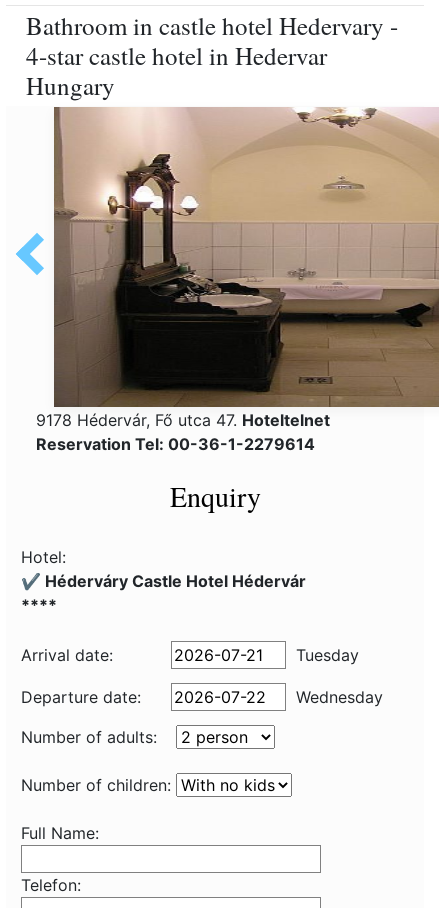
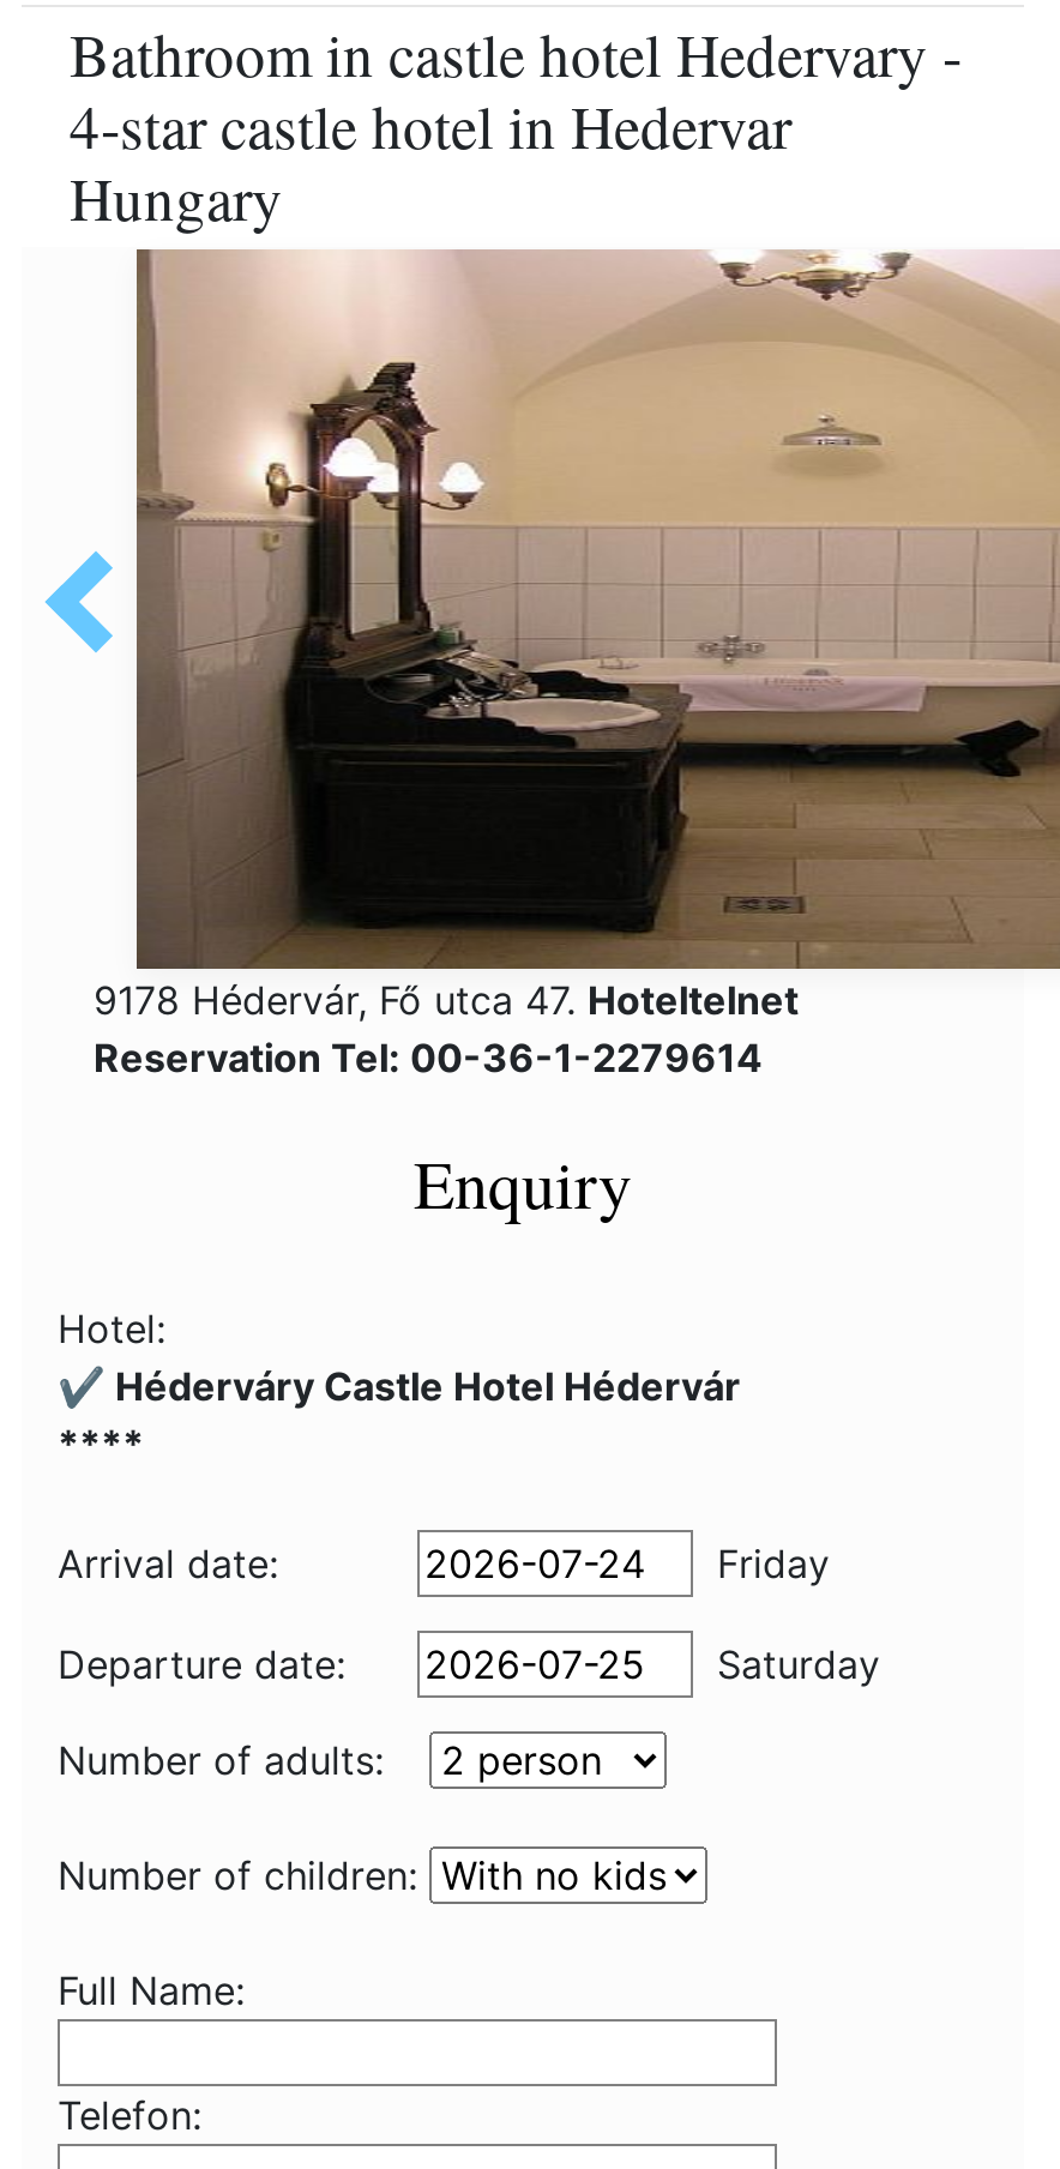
[296,645,359,665] Tuesday -> [717,1540,830,1587] Friday
[296,687,383,707] Wednesday -> [717,1640,880,1688] Saturday

